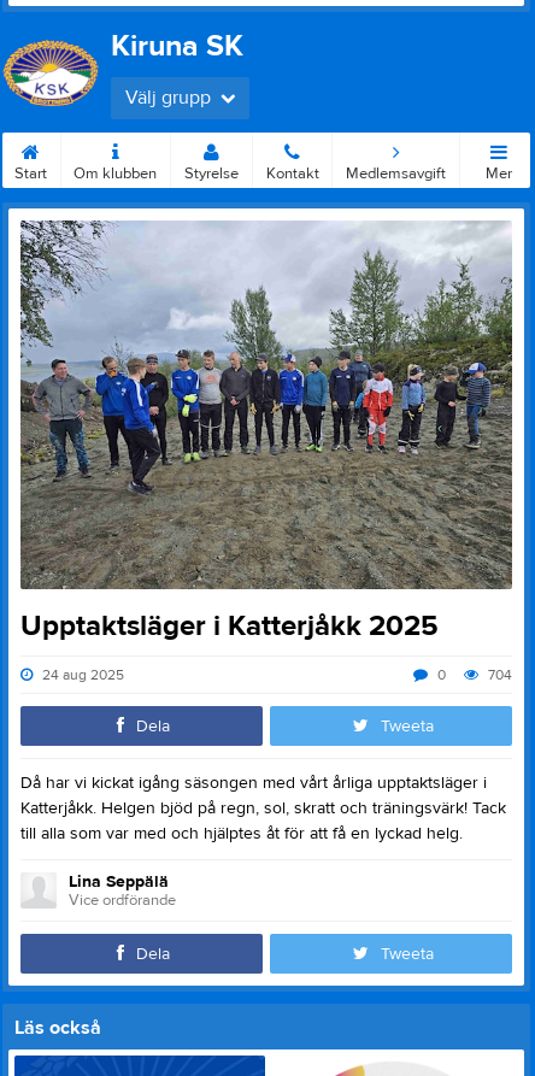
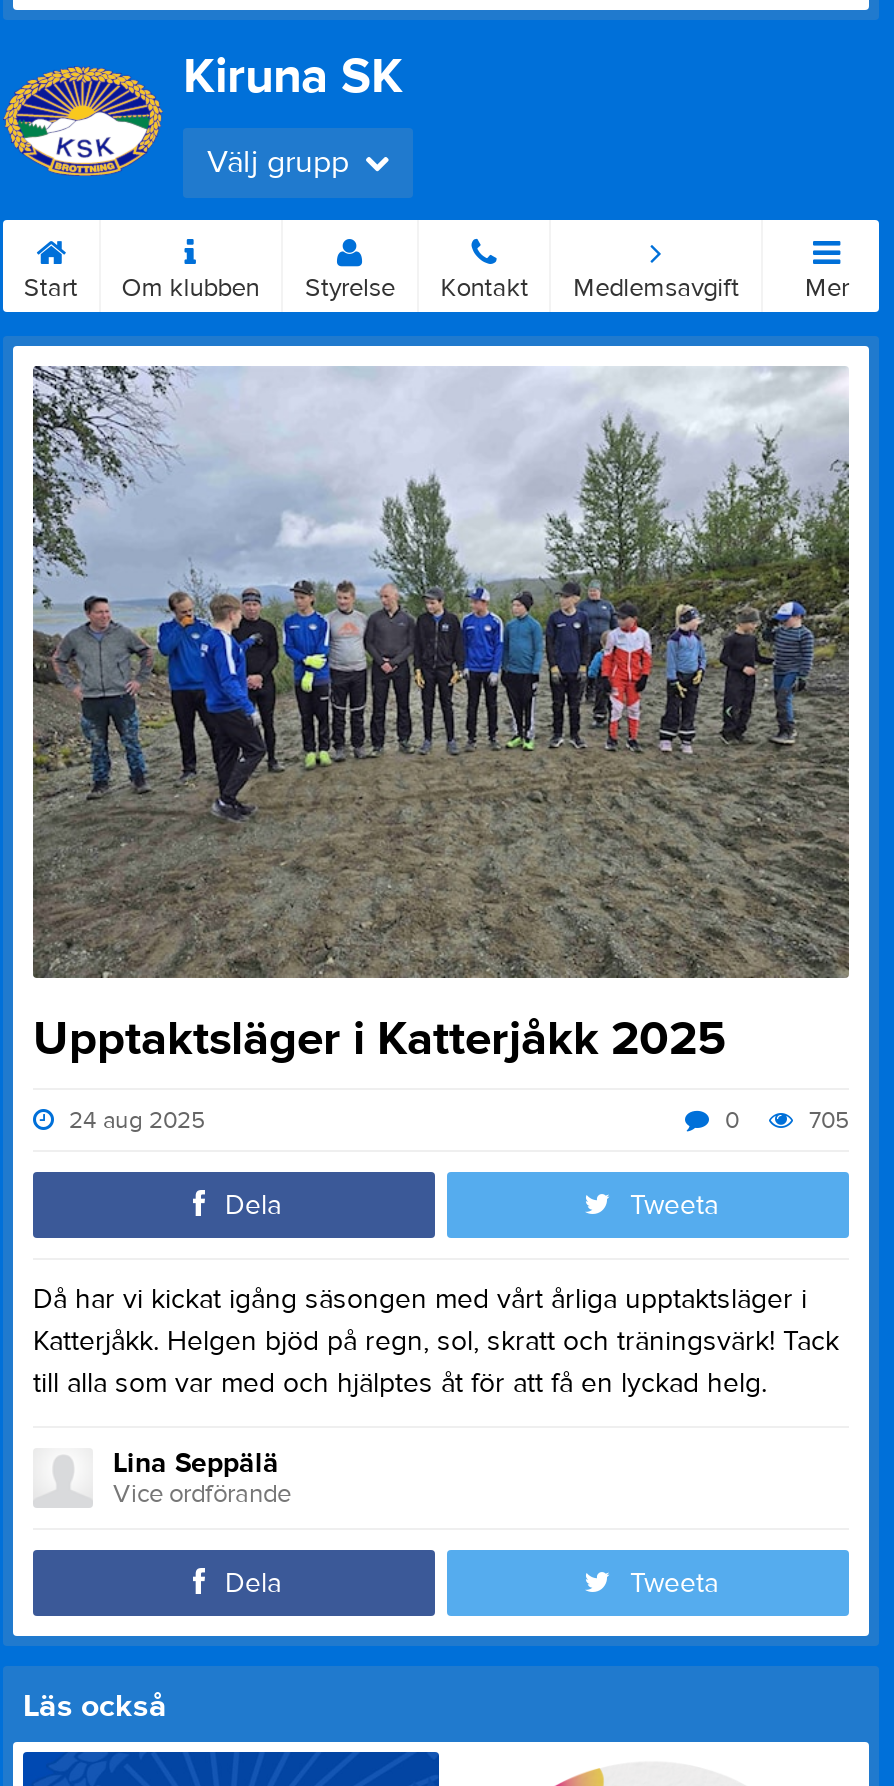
[434,665,512,684] 0 704 -> [719,1104,849,1136] 0 705

